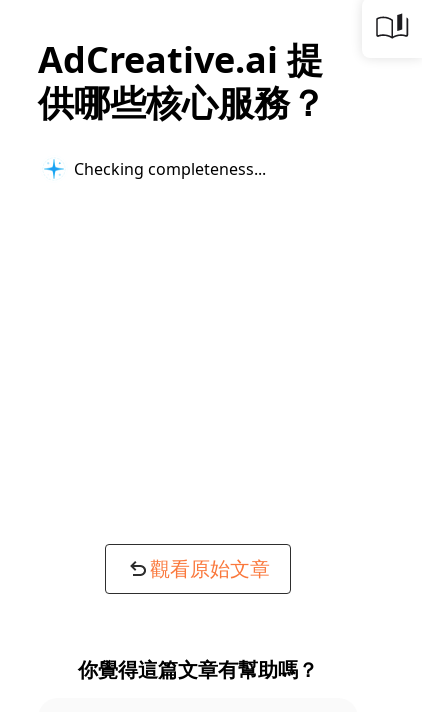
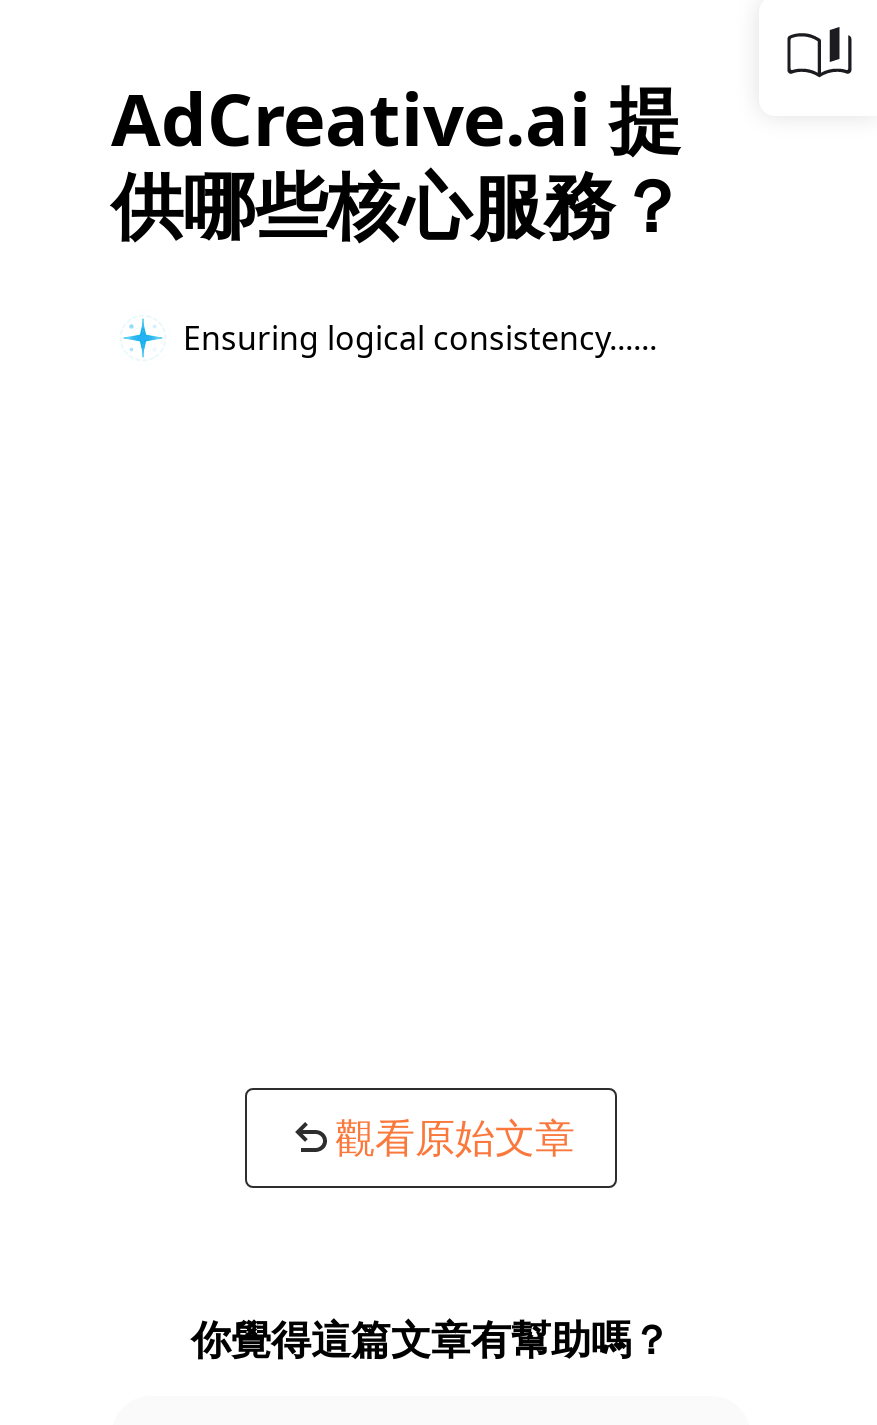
[74,157,266,179] Checking completeness... -> [183,315,633,359] Ensuring logical consistency...

